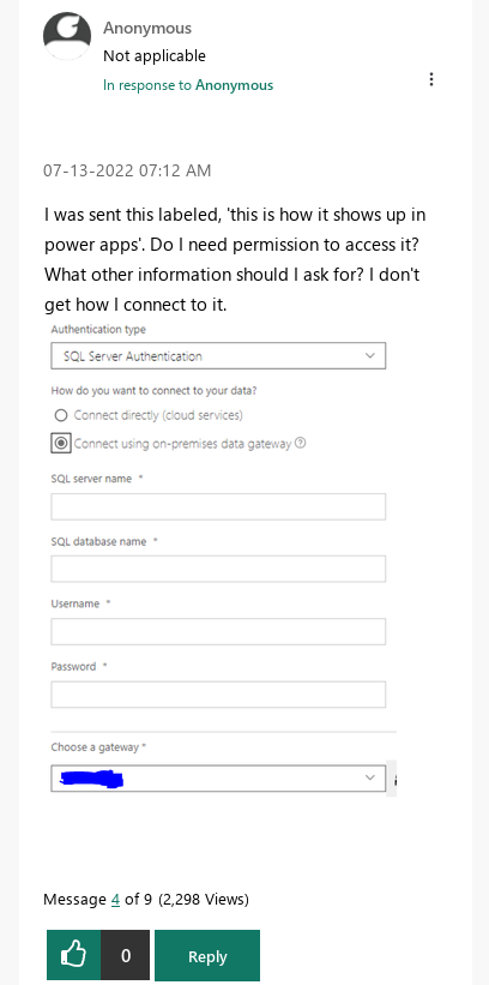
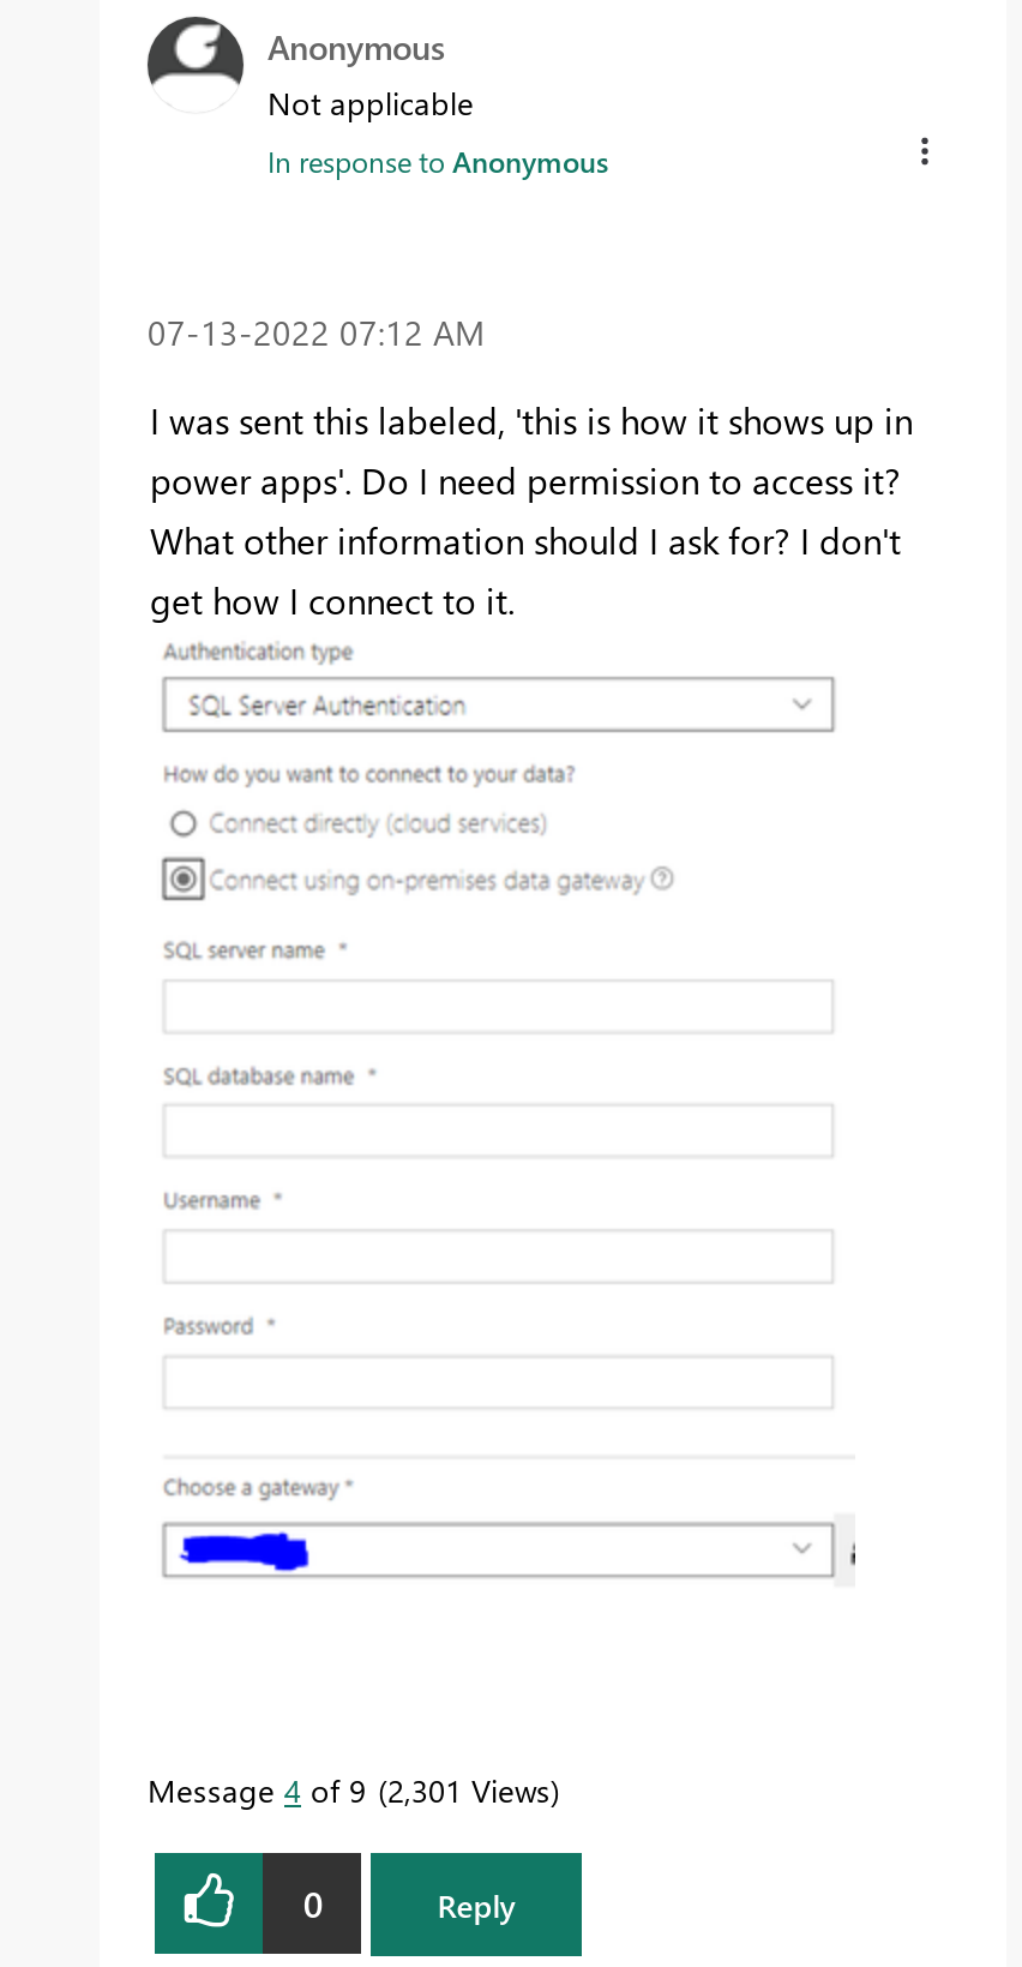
[43,888,244,909] Message 4 of 9 2,298 Views -> [148,1770,551,1811] Message 4 of 9 2,301 Views

